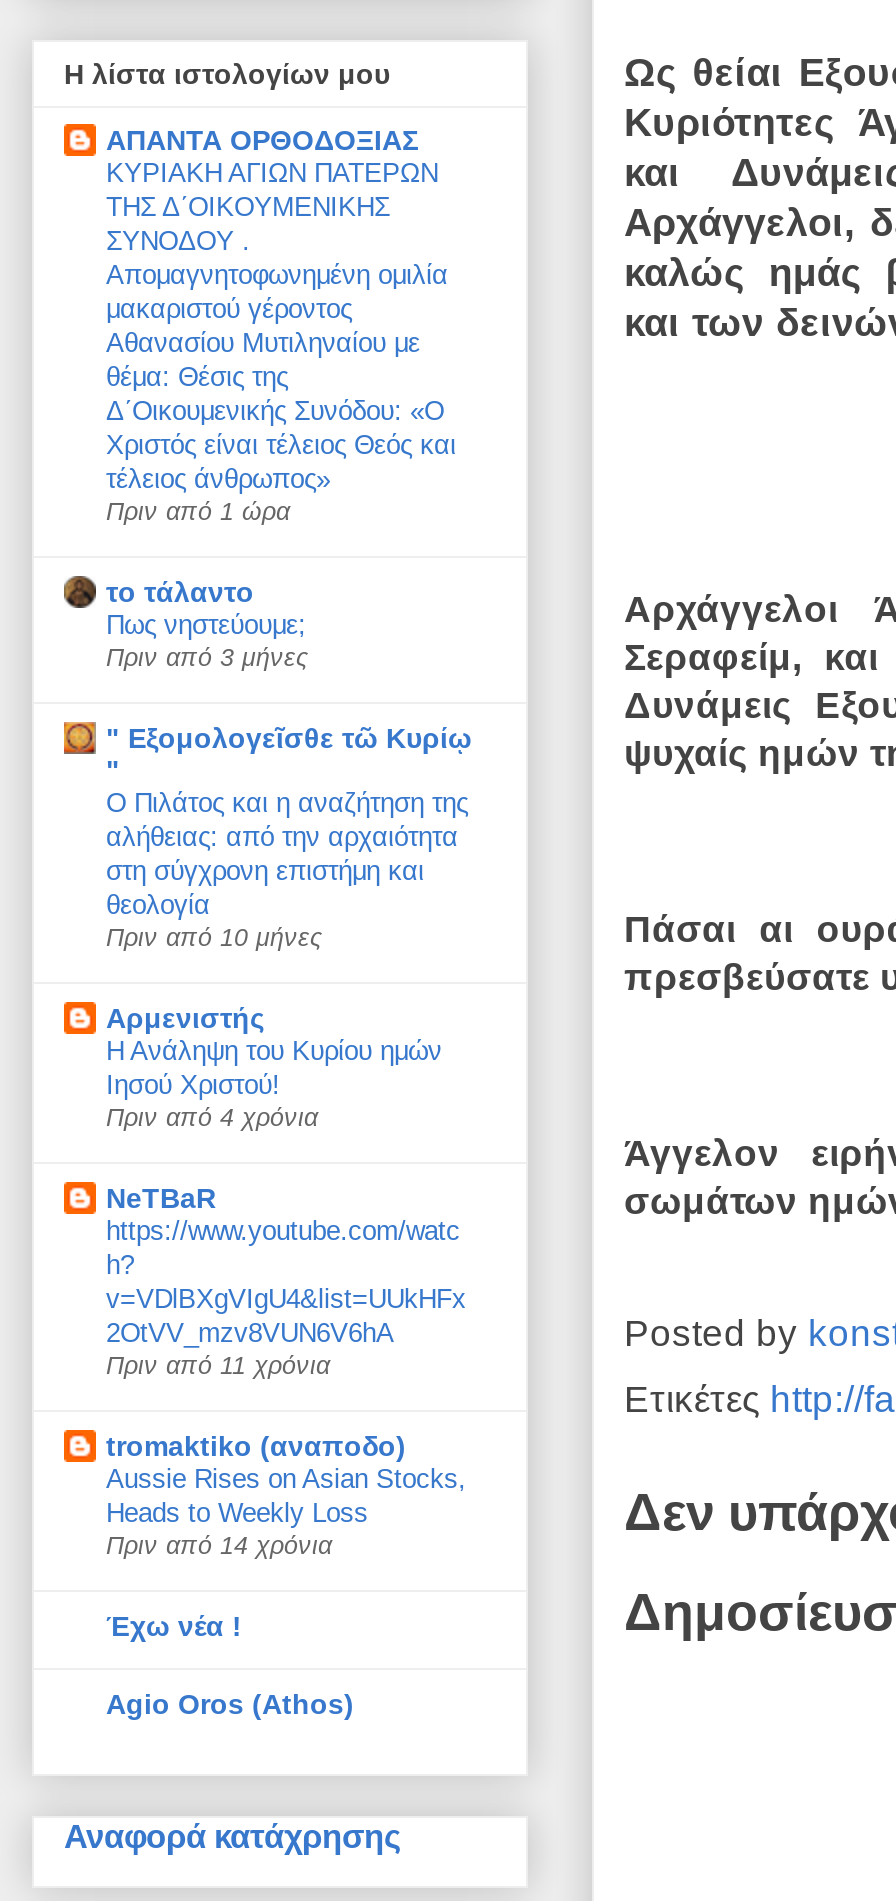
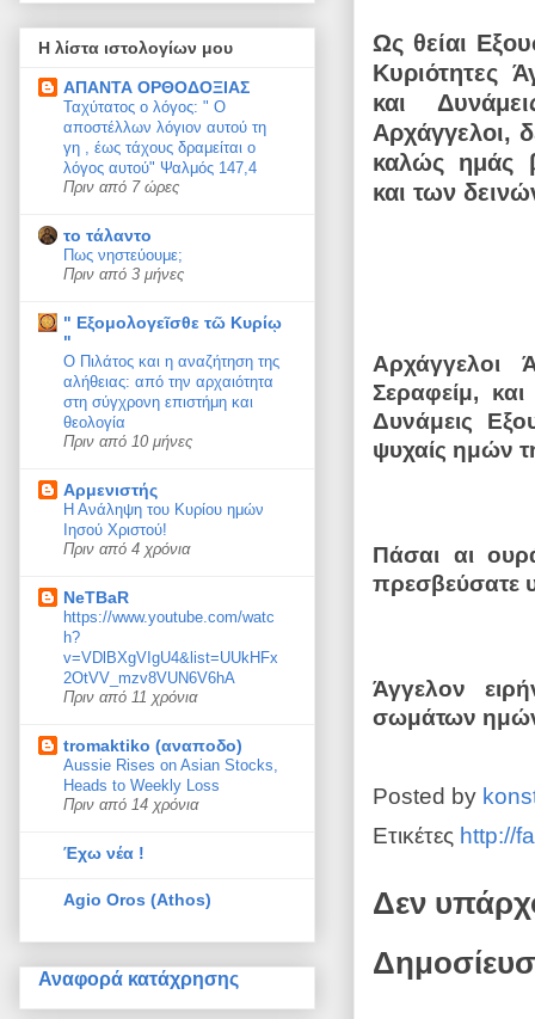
[106,158,456,526] ΚΥΡΙΑΚΗ ΑΓΙΩΝ ΠΑΤΕΡΩΝ | ΤΗΣ Δ΄ΟΙΚΟΥΜΕΝΙΚΗΣ | ΣΥΝΟΔΟΥ . | Απομαγνητοφωνημένη ομιλία | μακαριστού γέροντος | Αθανασίου Μυτιληναίου με | θέμα: Θέσις της | Δ΄Οικουμενικής Συνόδου: «Ο | Χριστός είναι τέλειος Θεός και | τέλειος άνθρωπος» | Πριν από 1 ώρα -> [63,98,266,196] Ταχύτατος ο λόγος: " Ο | αποστέλλων λόγιον αυτού τη | γη , έως τάχους δραμείται ο | λόγος αυτού" Ψαλμός 147,4 | Πριν από 7 ώρες

